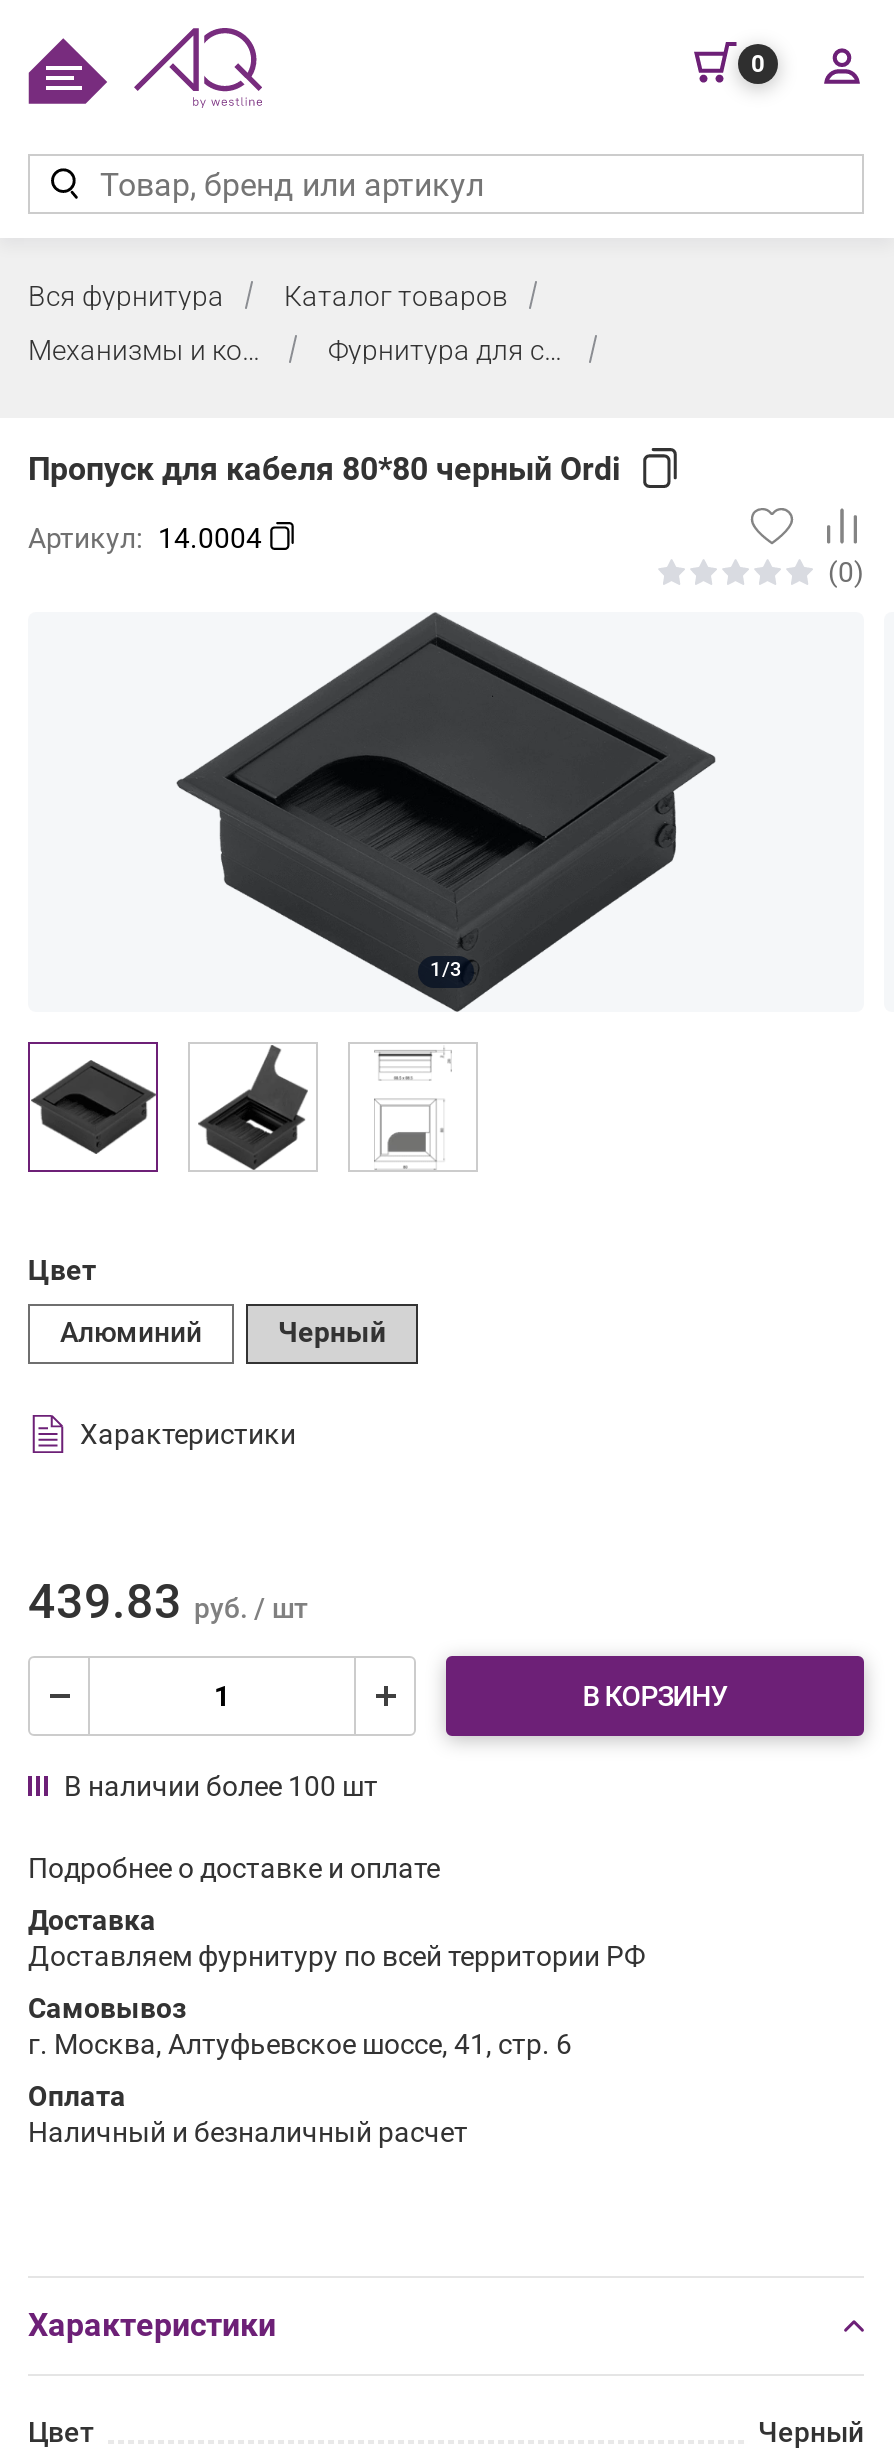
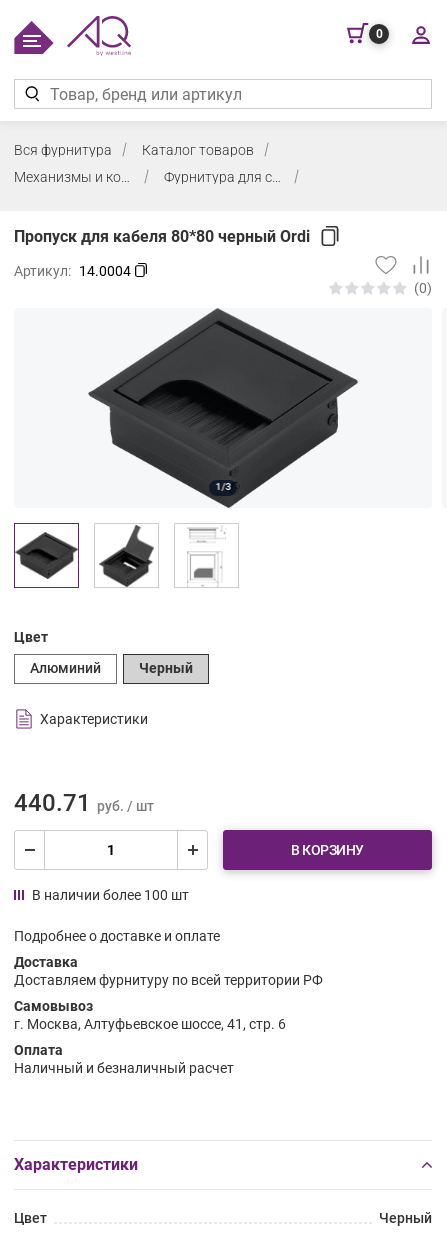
[28,1574,308,1630] 439.83 руб. / шт -> [14,789,154,817] 440.71 руб. / шт

